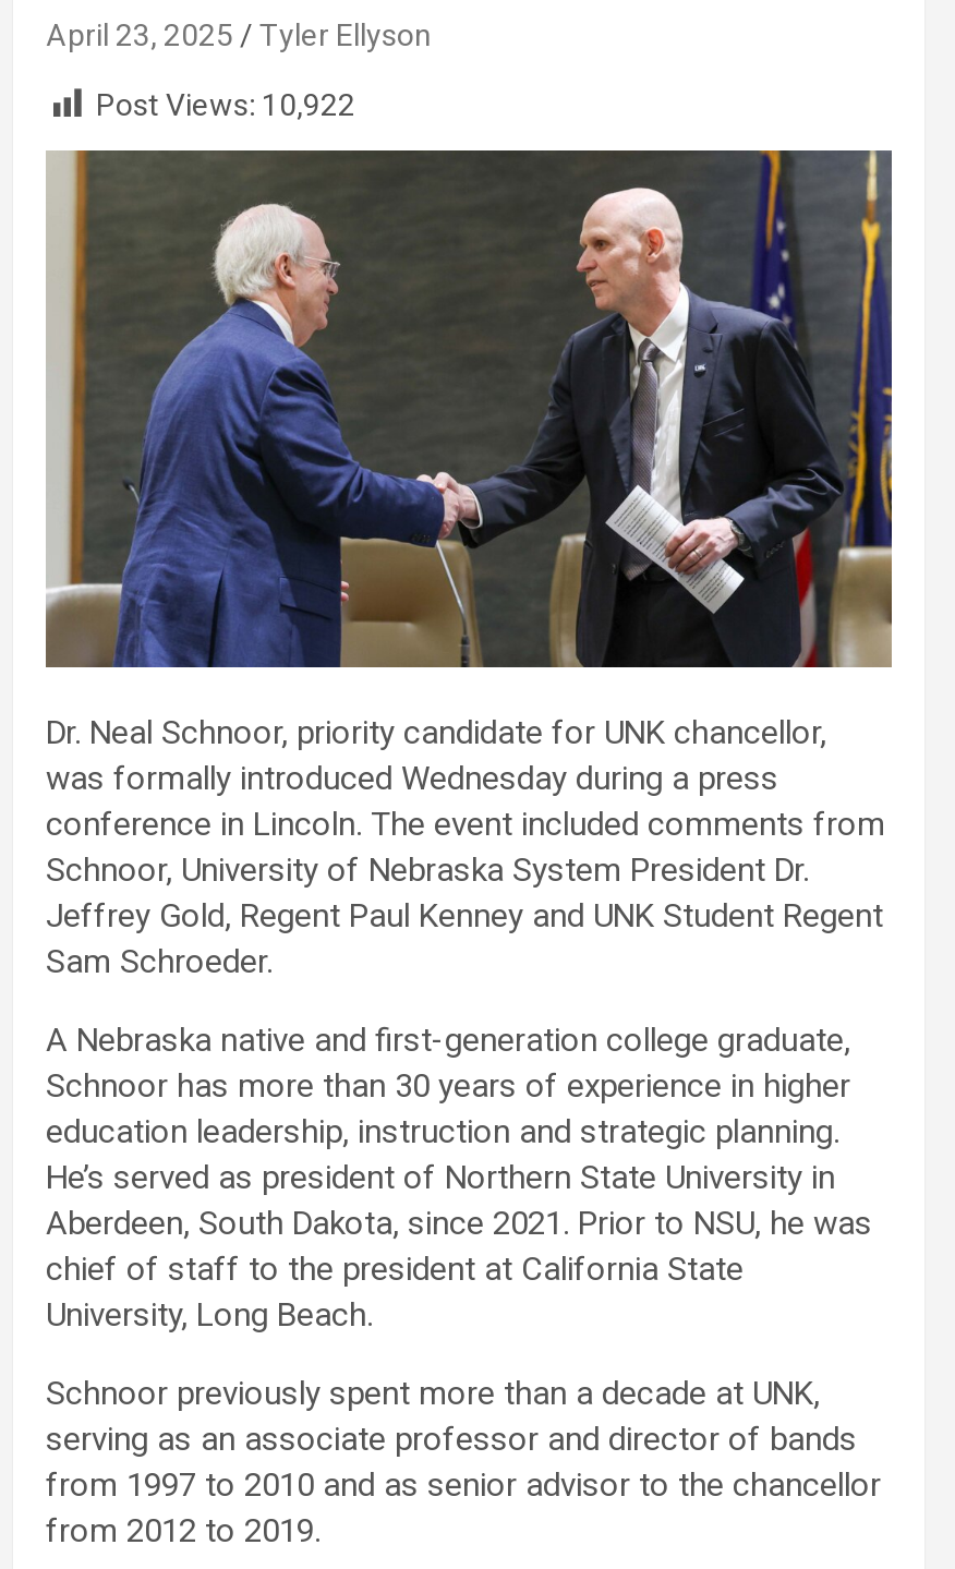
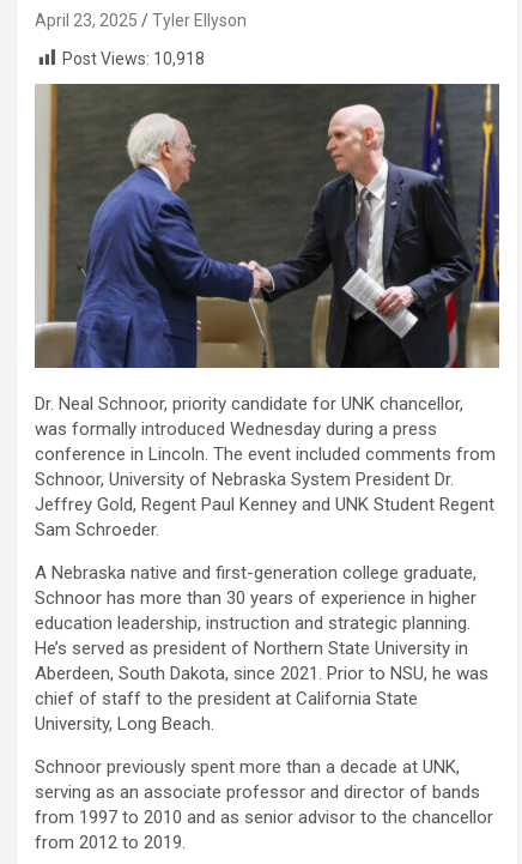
[96,87,355,122] Post Views: 10,922 -> [62,49,205,68] Post Views: 10,918

